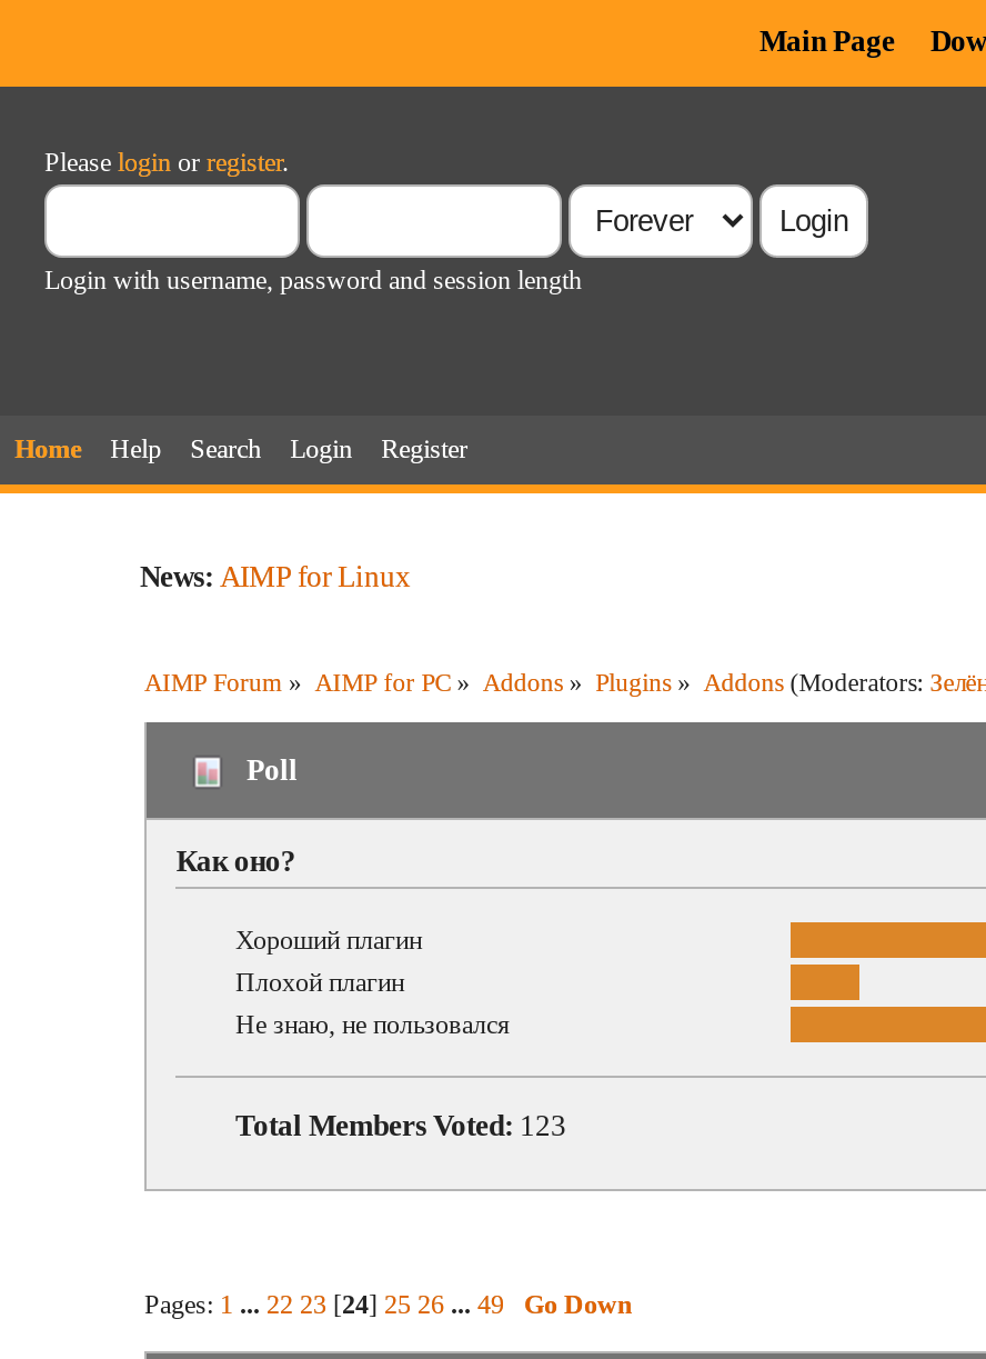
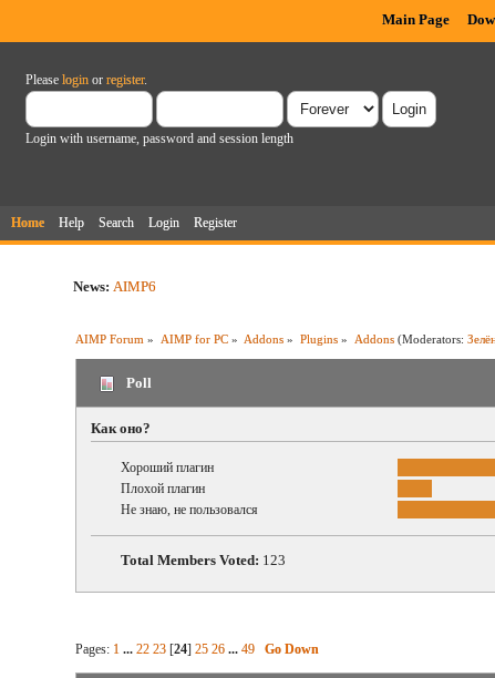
[140,560,411,593] News: AIMP for Linux -> [73,278,156,295] News: AIMP6

